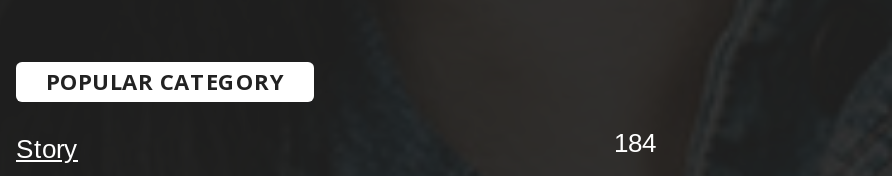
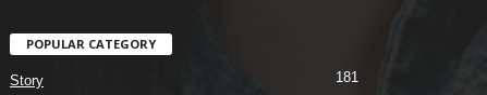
[614,128,656,158] 184 -> [336,69,358,85] 181

